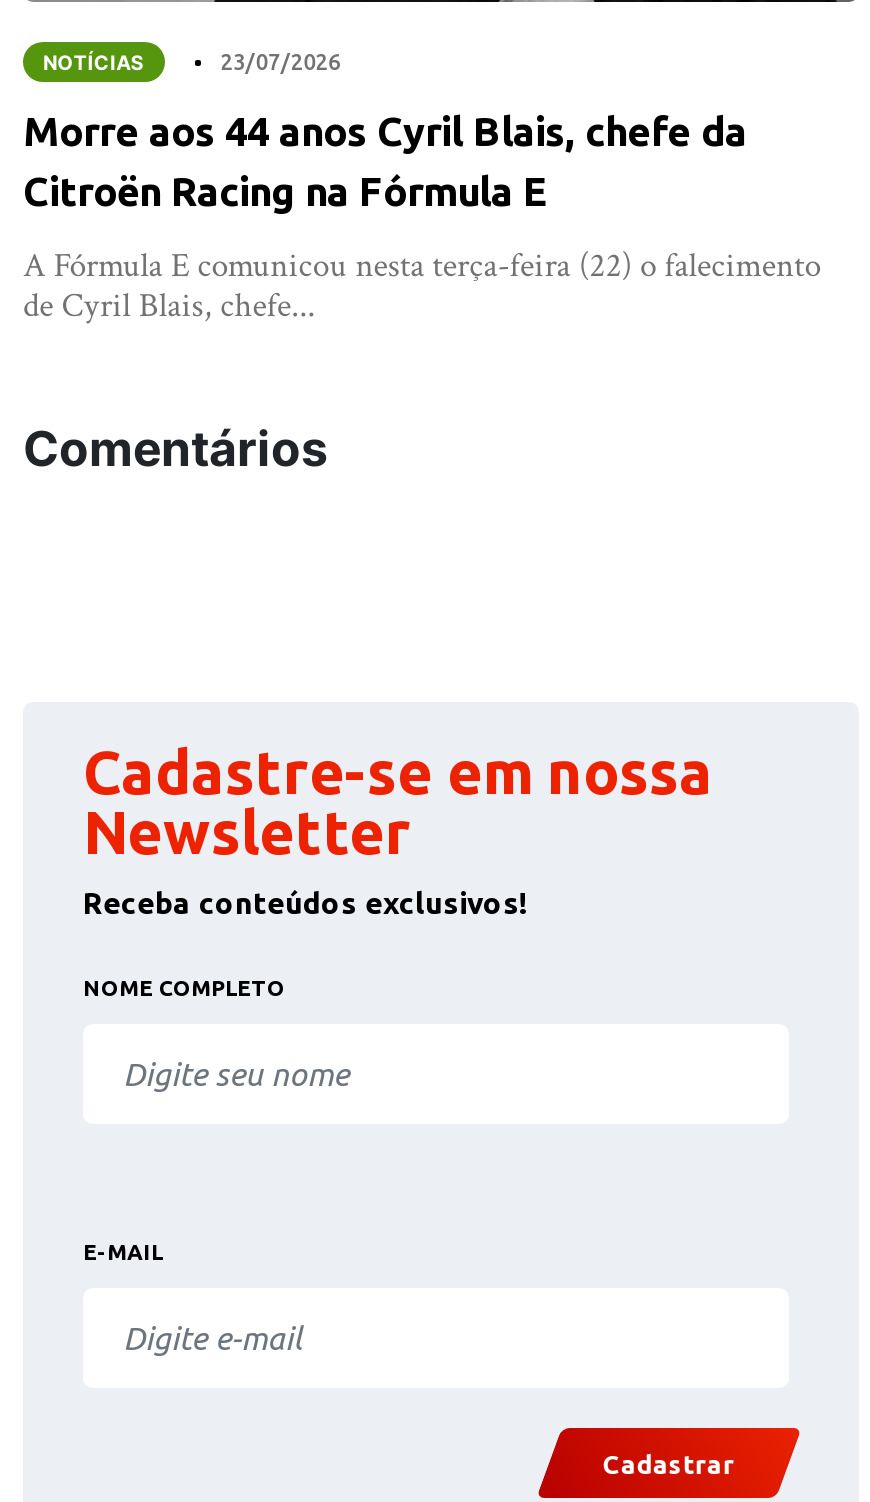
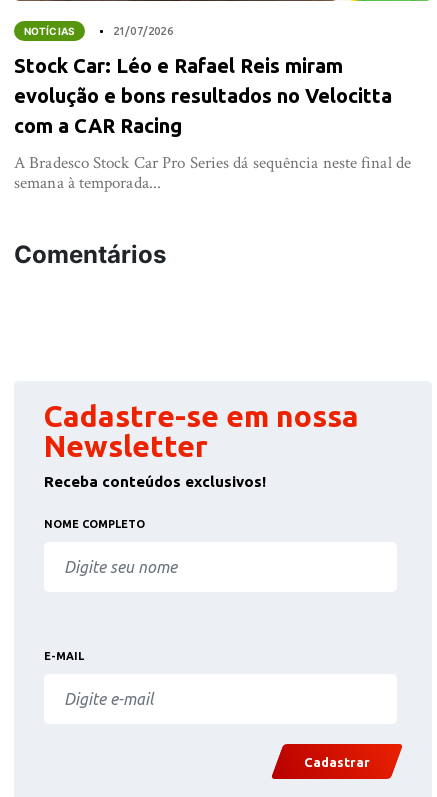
[221,49,341,73] 23/07/2026 -> [113,25,173,37] 21/07/2026
[23,107,747,213] Morre aos 44 anos Cyril Blais, chefe da | Citroën Racing na Fórmula E -> [14,54,392,137] Stock Car: Léo e Rafael Reis miram | evolução e bons resultados no Velocitta | com a CAR Racing
[23,243,821,327] A Fórmula E comunicou nesta terça-feira (22) o falecimento | de Cyril Blais, chefe... -> [14,152,411,194] A Bradesco Stock Car Pro Series dá sequência neste final de | semana à temporada...

